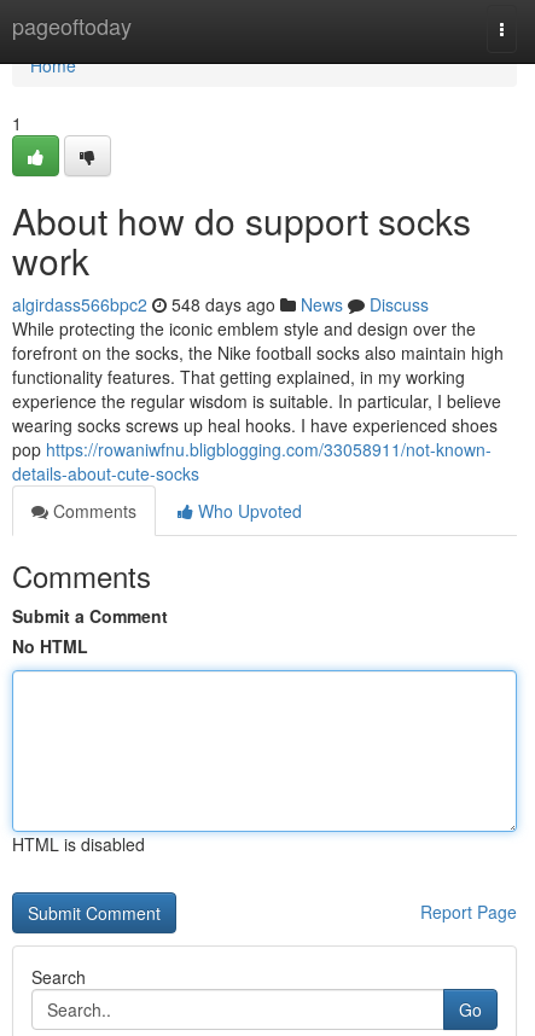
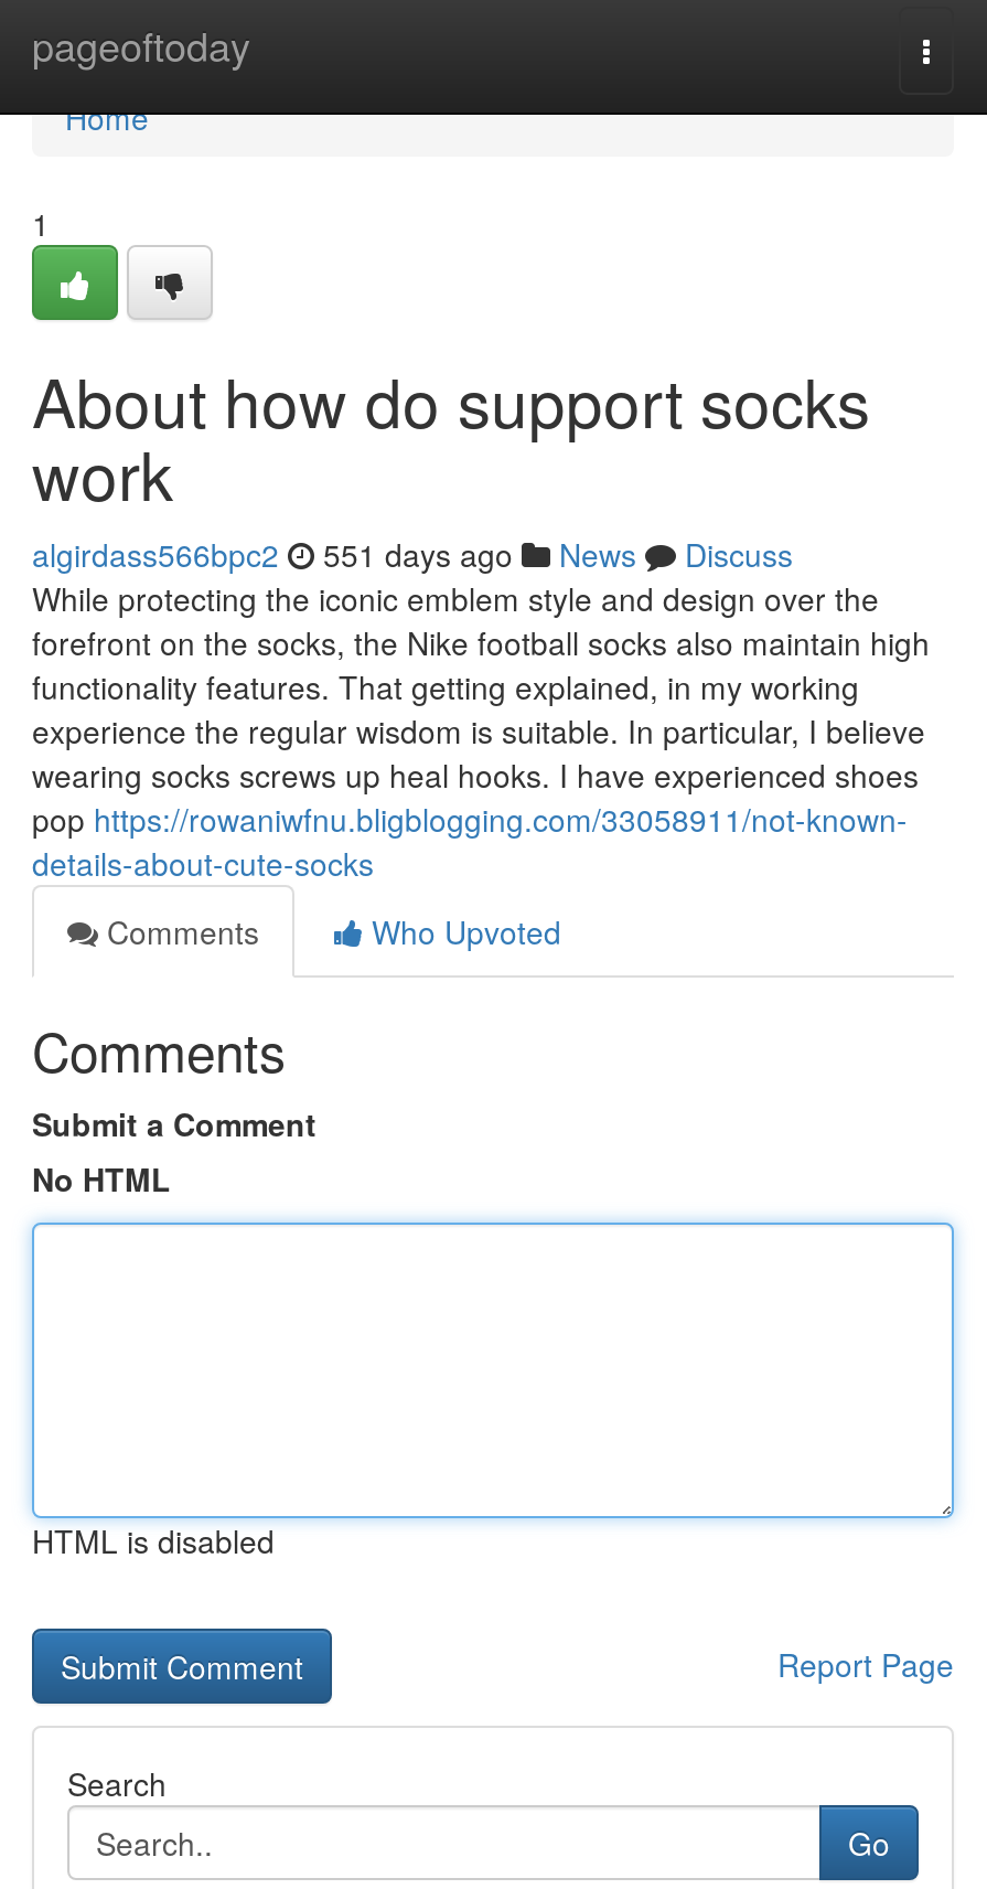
[12,292,429,316] algirdass566bpc2 548 days ago News Discuss -> [32,532,793,576] algirdass566bpc2 551 days ago News Discuss

